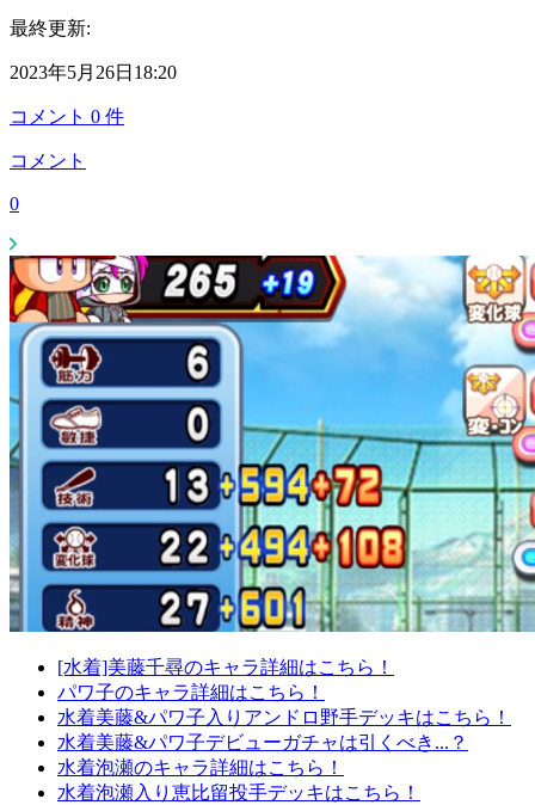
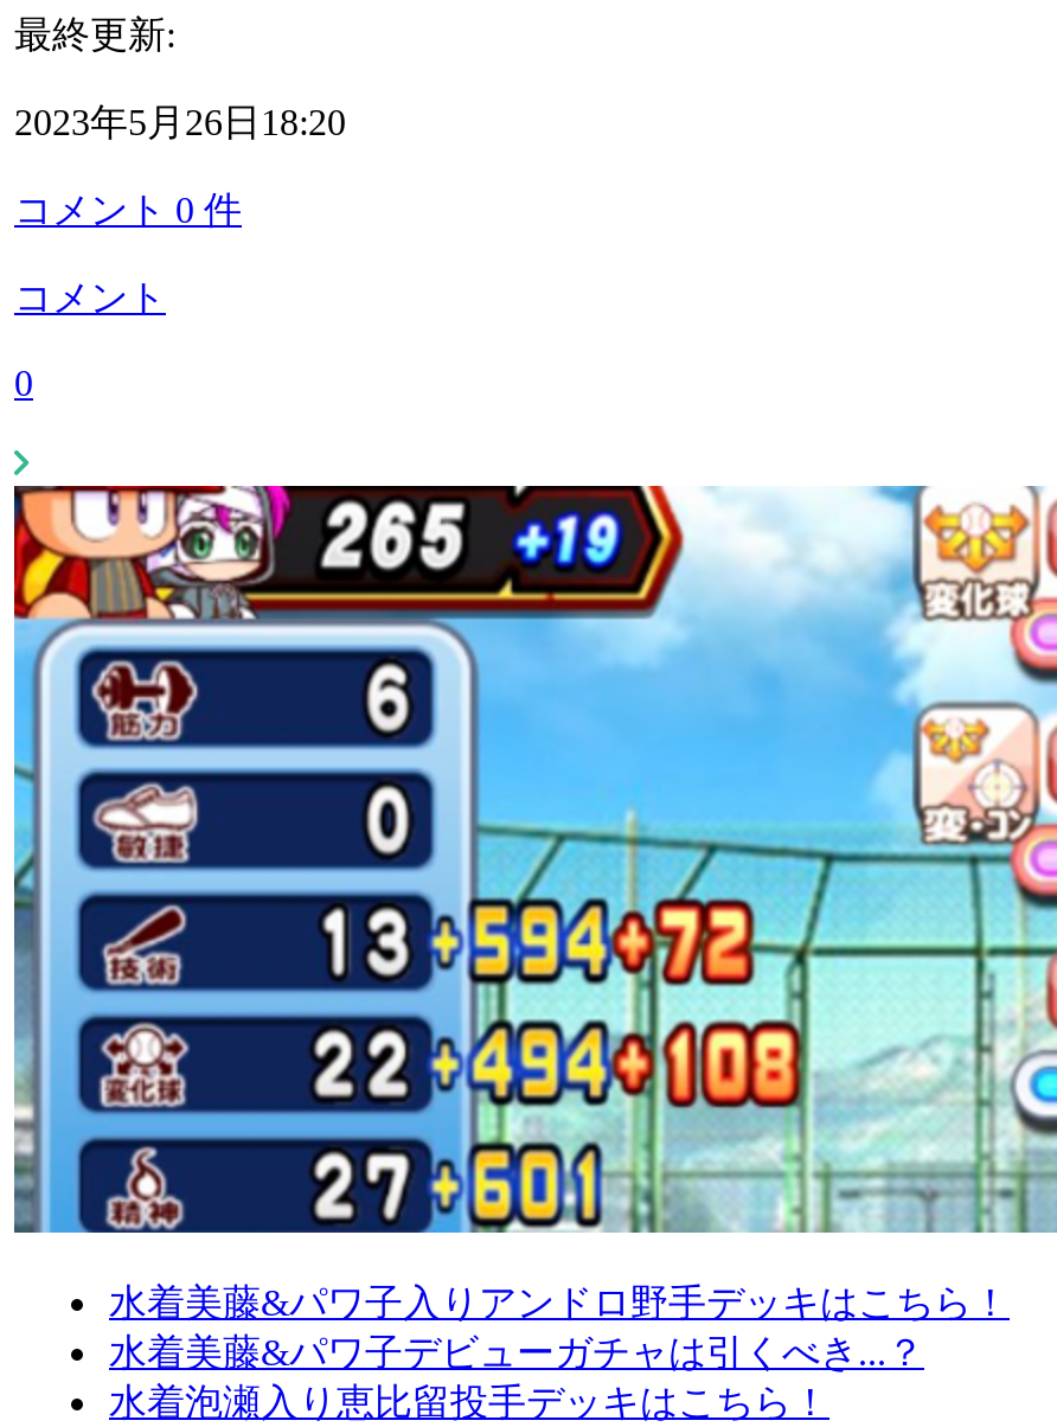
[57,657,394,702] [水着]美藤千尋のキャラ詳細はこちら！ | パワ子のキャラ詳細はこちら！ -> none
[57,757,344,777] 水着泡瀬のキャラ詳細はこちら！ -> none

